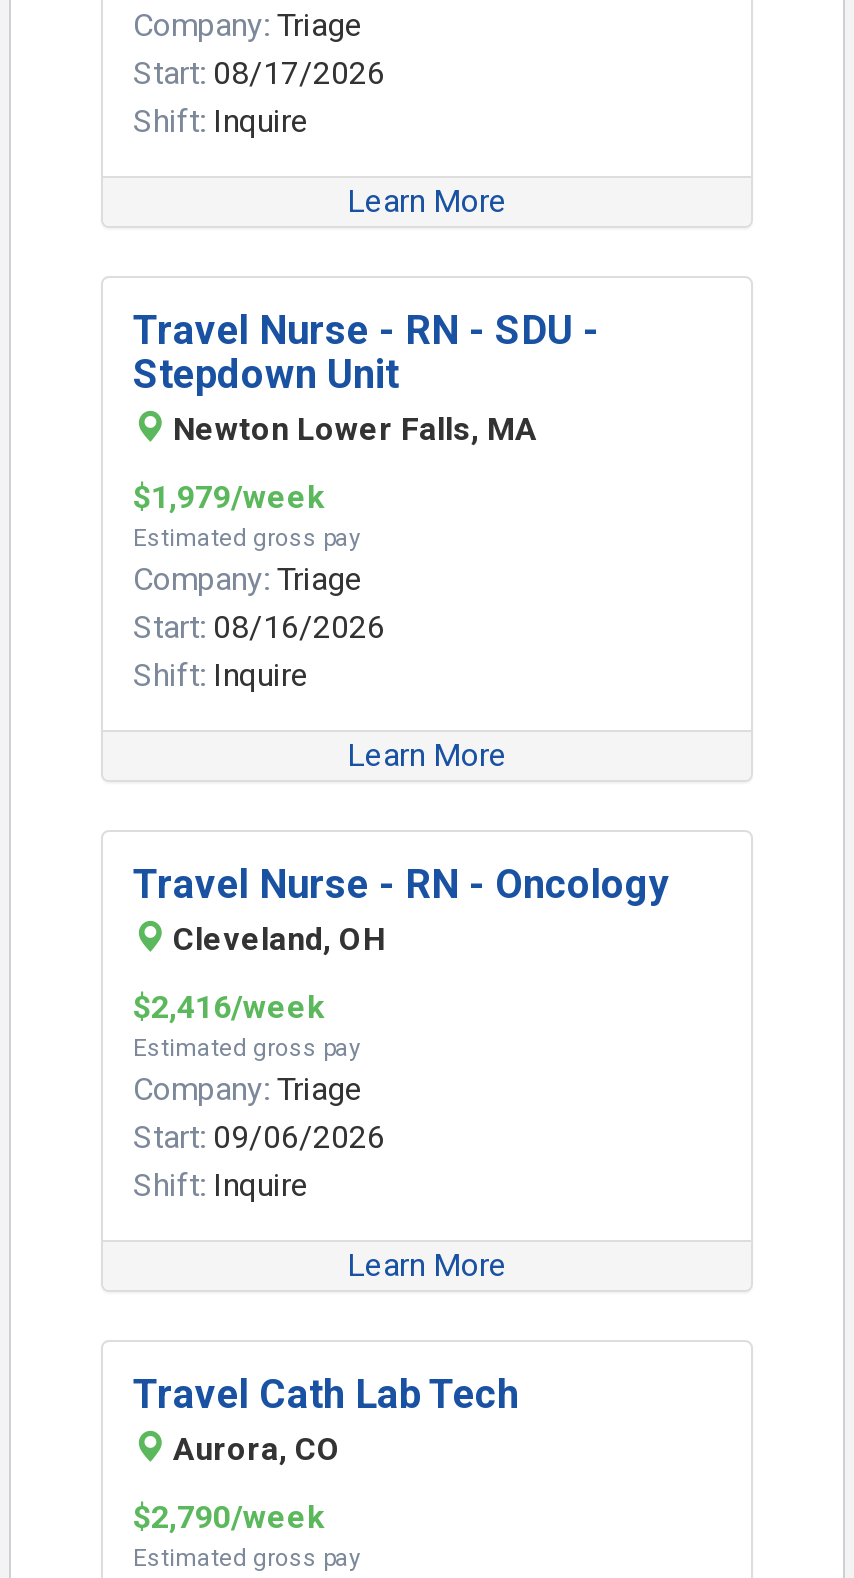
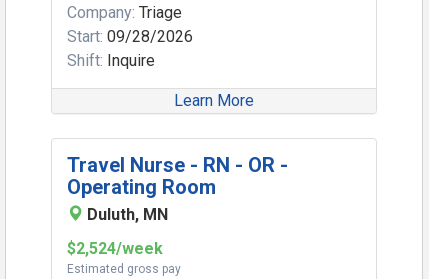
[133,54,385,92] Start: 08/17/2026 -> [67,27,193,46] Start: 09/28/2026
[133,306,669,1536] Travel Nurse - RN - SDU - | Stepdown Unit | Newton Lower Falls, MA | $1,979/week | Estimated gross pay | Company: Triage | Start: 08/16/2026 | Shift: Inquire | Learn More | Travel Nurse - RN - Oncology | Cleveland, OH | $2,416/week | Estimated gross pay | Company: Triage | Start: 09/06/2026 | Shift: Inquire | Learn More | Travel Cath Lab Tech | Aurora, CO | $2,790/week -> [67,153,288,258] Travel Nurse - RN - OR - | Operating Room | Duluth, MN | $2,524/week

